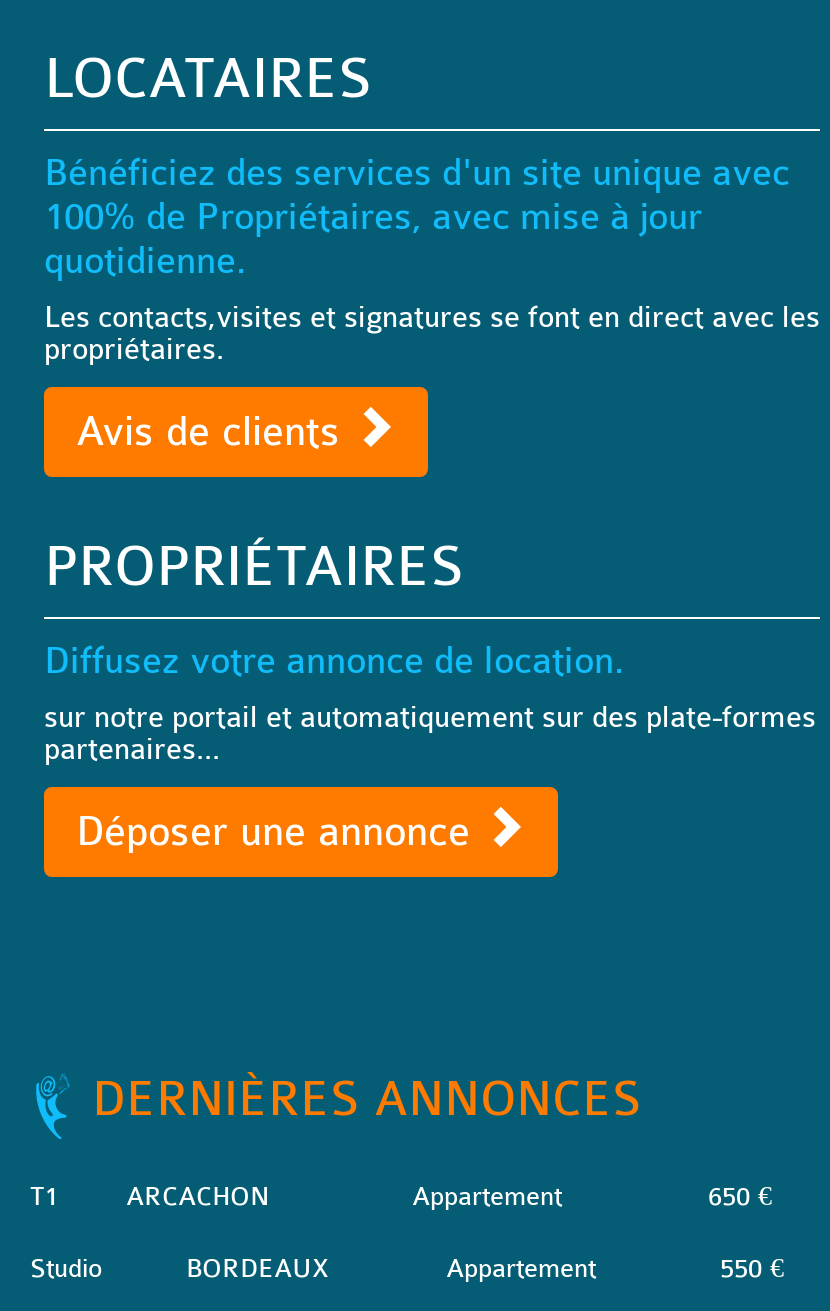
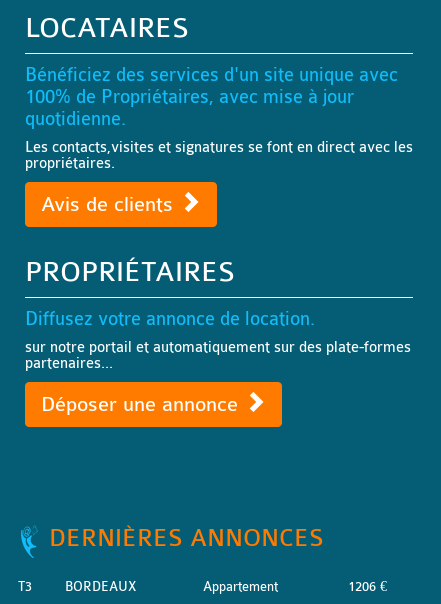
[30,1181,772,1283] T1 | ARCACHON | Appartement | 650 € | Studio -> [18,579,32,594] T3
[720,1253,784,1283] 550 € -> [348,579,387,594] 1206 €

